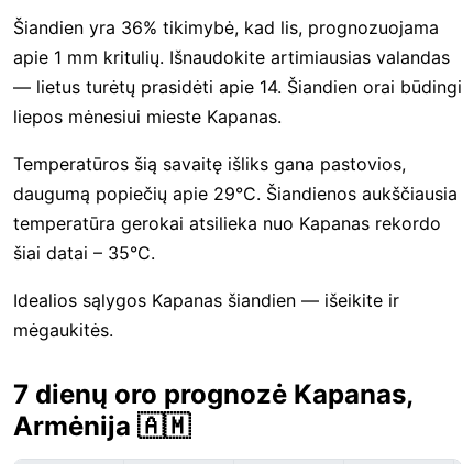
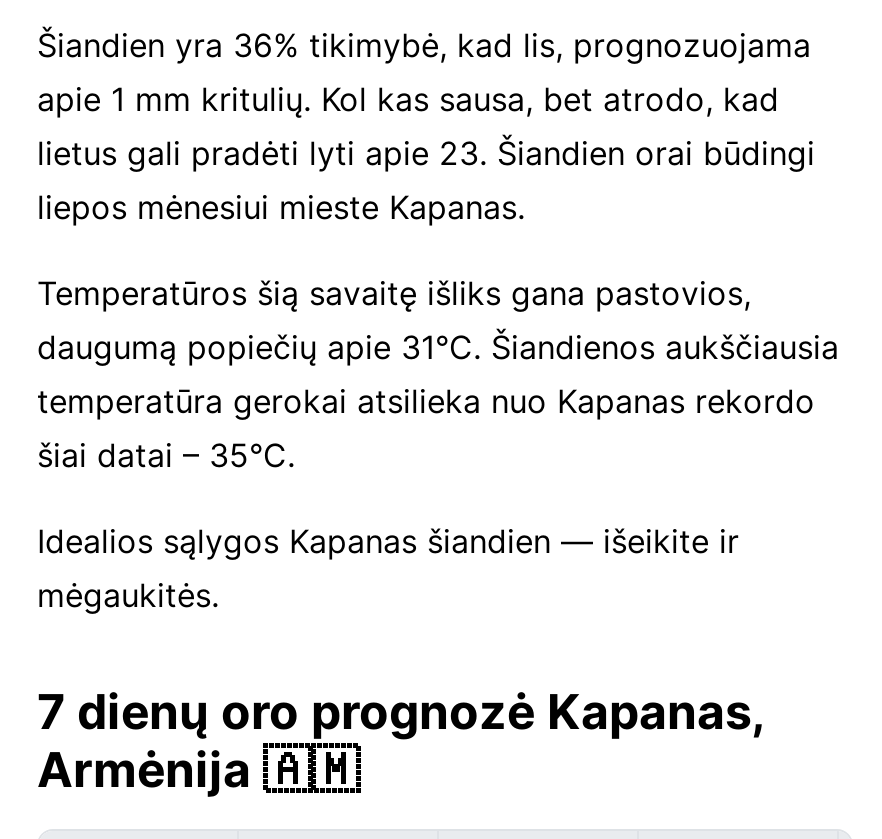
[13,46,462,98] apie 1 mm kritulių. Išnaudokite artimiausias valandas | — lietus turėtų prasidėti apie 14. Šiandien orai būdingi -> [37,79,815,173] apie 1 mm kritulių. Kol kas sausa, bet atrodo, kad | lietus gali pradėti lyti apie 23. Šiandien orai būdingi
[13,183,458,205] daugumą popiečių apie 29°C. Šiandienos aukščiausia -> [37,327,839,367] daugumą popiečių apie 31°C. Šiandienos aukščiausia

